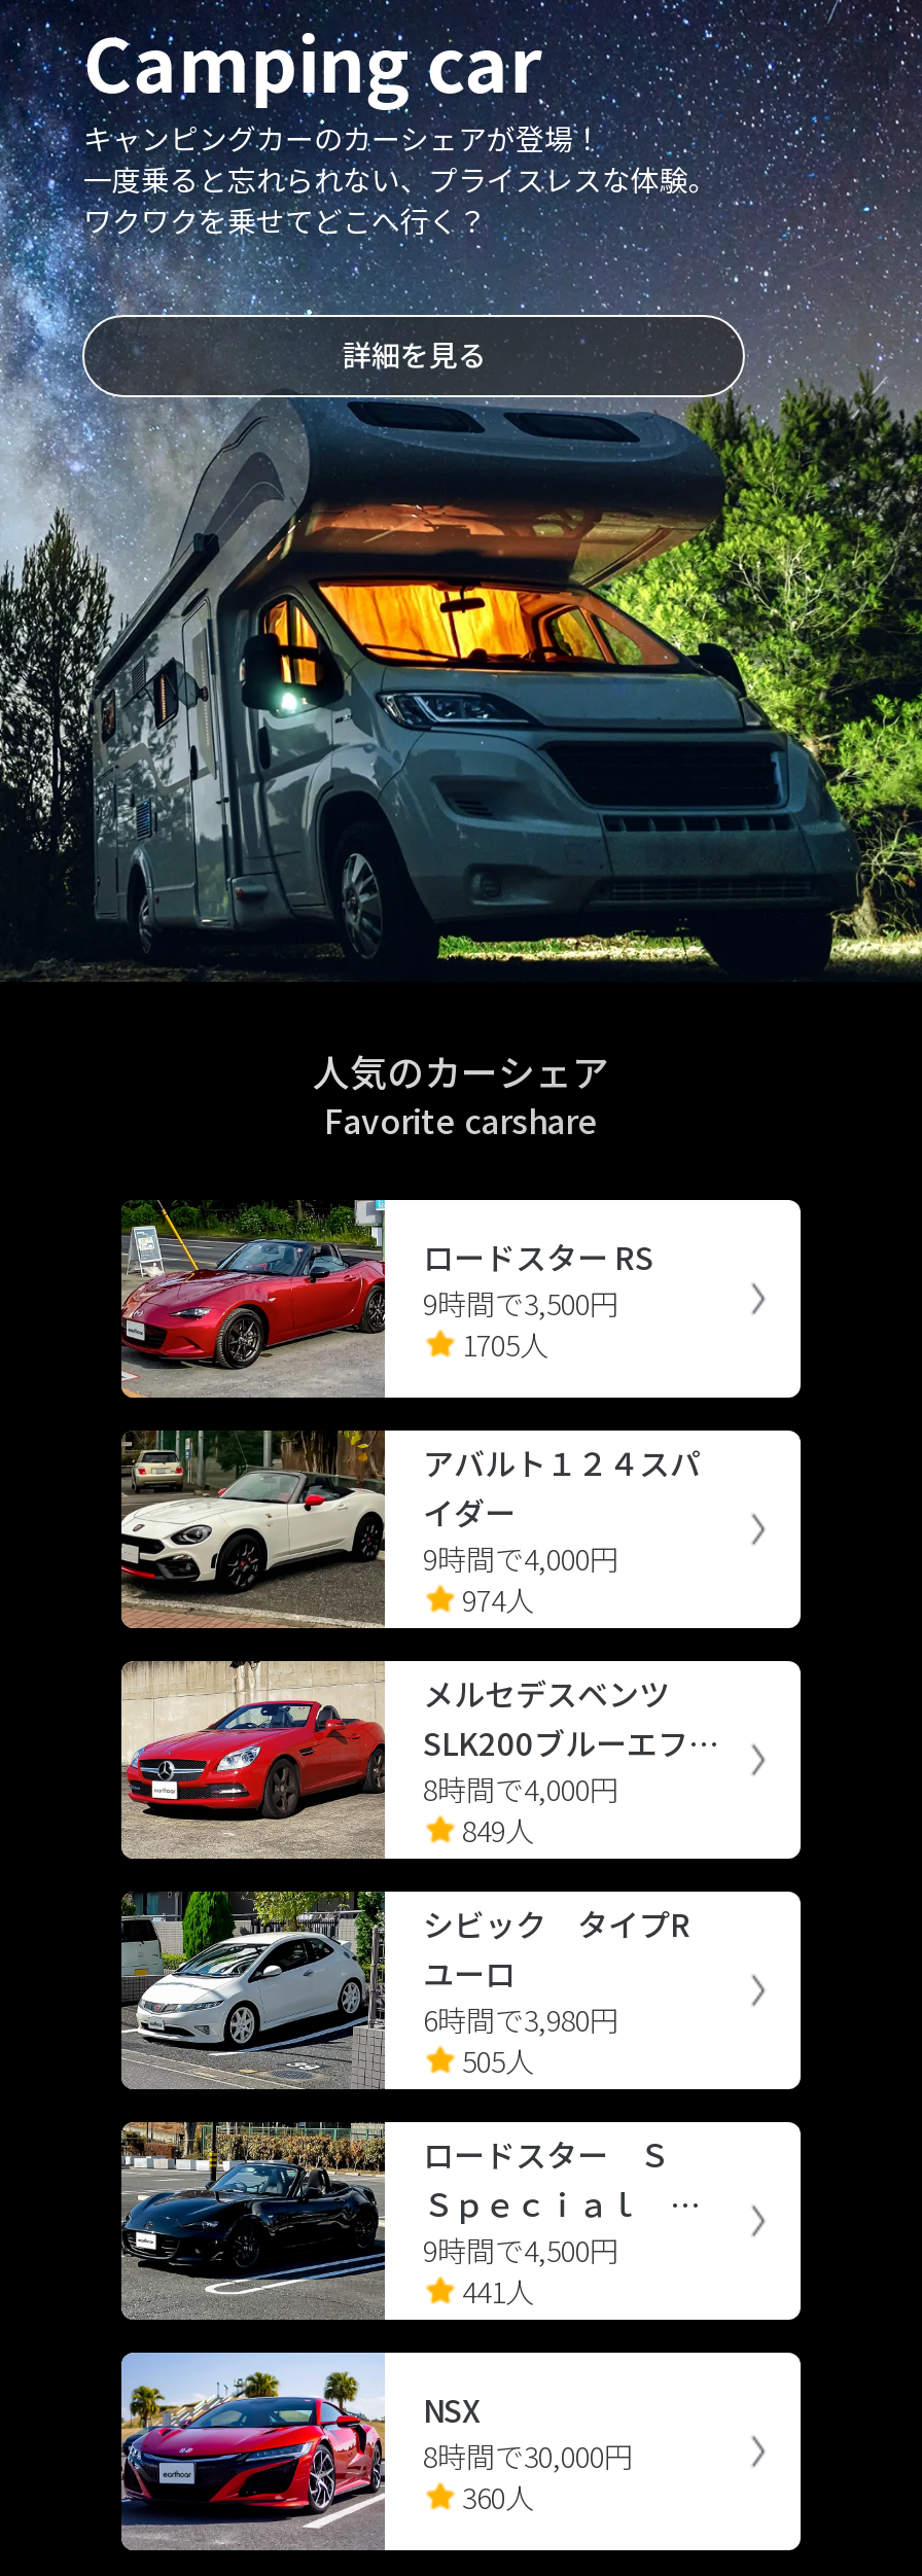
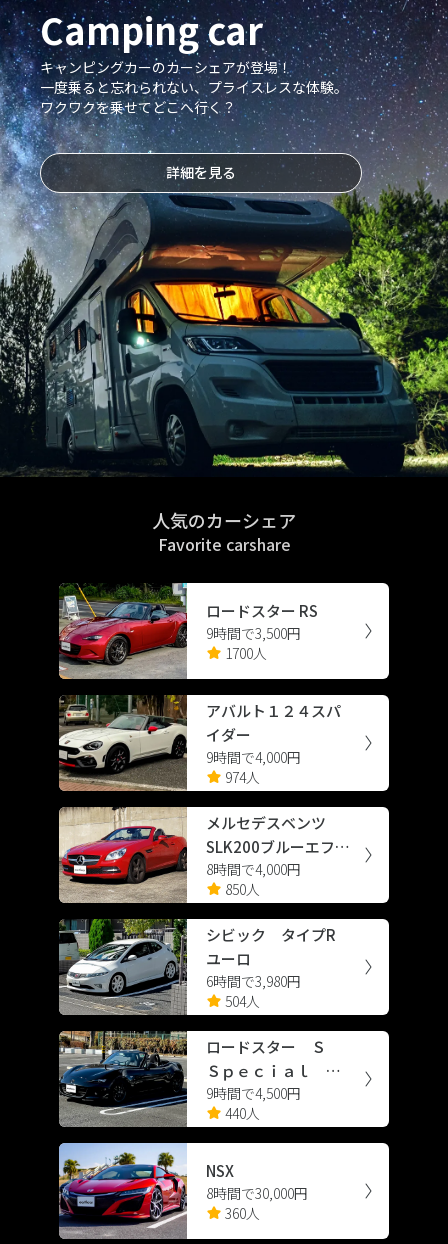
[456,1324,548,1365] 1705人 -> [221,643,266,663] 1700人
[456,1809,534,1850] 849人 -> [221,879,259,899] 850人
[456,2040,534,2081] 505人 -> [221,991,259,1011] 504人
[456,2270,534,2312] 441人 -> [221,1103,259,1123] 440人

